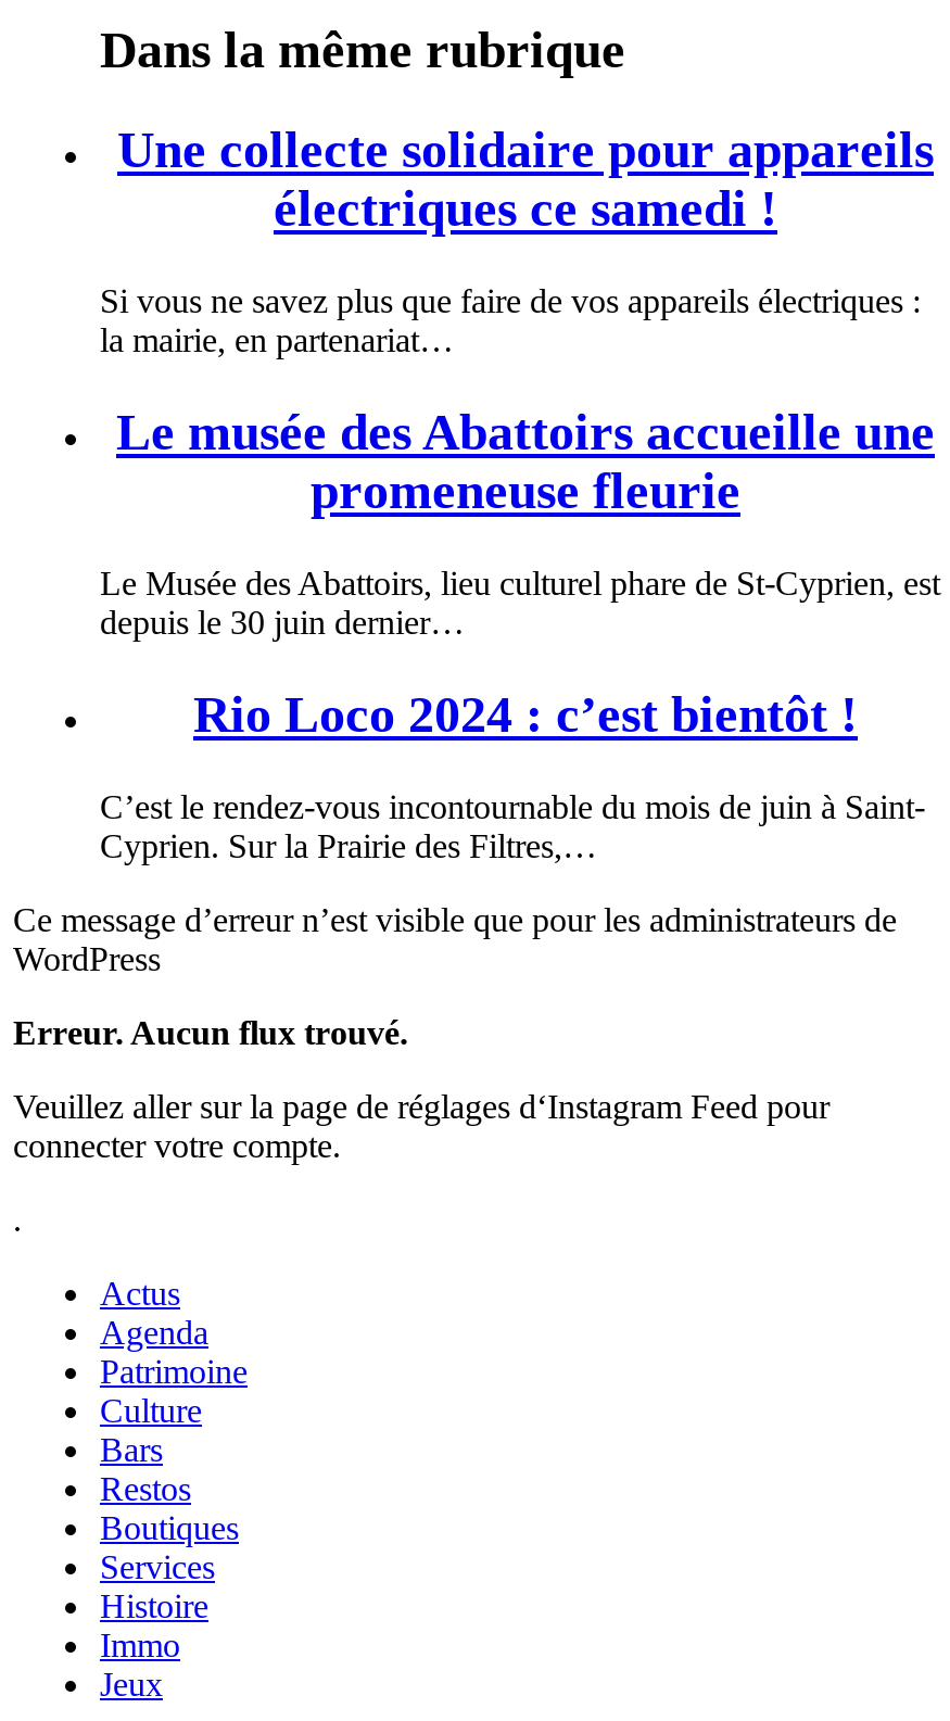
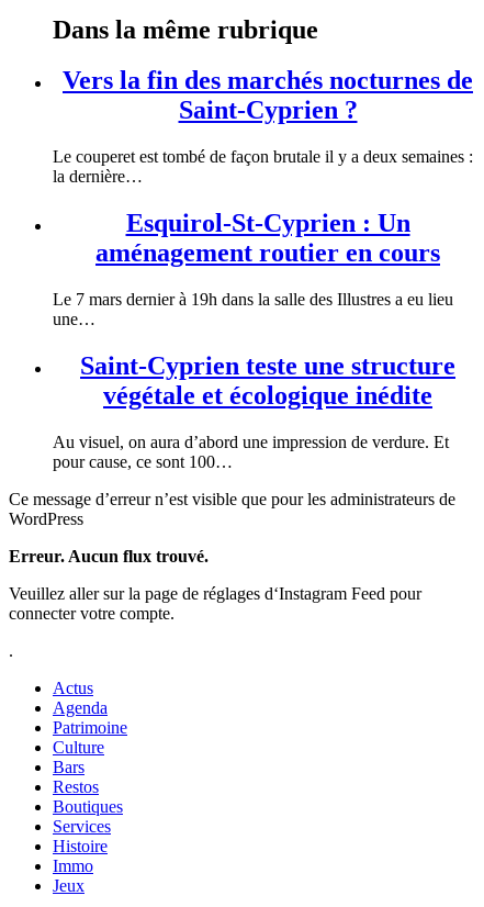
[117,122,934,238] Une collecte solidaire pour appareils | électriques ce samedi ! -> [63,66,473,125] Vers la fin des marchés nocturnes de | Saint-Cyprien ?
[100,283,921,359] Si vous ne savez plus que faire de vos appareils électriques : | la mairie, en partenariat… -> [53,147,473,186] Le couperet est tombé de façon brutale il y a deux semaines : | la dernière…
[116,404,935,519] Le musée des Abattoirs accueille une | promeneuse fleurie -> [95,209,440,267] Esquirol-St-Cyprien : Un | aménagement routier en cours
[100,565,940,641] Le Musée des Abattoirs, lieu culturel phare de St-Cyprien, est | depuis le 30 juin dernier… -> [53,290,453,329] Le 7 mars dernier à 19h dans la salle des Illustres a eu lieu | une…
[193,686,858,743] Rio Loco 2024 : c’est bientôt ! -> [80,351,455,410] Saint-Cyprien teste une structure | végétale et écologique inédite
[100,788,925,864] C’est le rendez-vous incontournable du mois de juin à Saint- | Cyprien. Sur la Prairie des Filtres,… -> [53,433,449,471] Au visuel, on aura d’abord une impression de verdure. Et | pour cause, ce sont 100…

